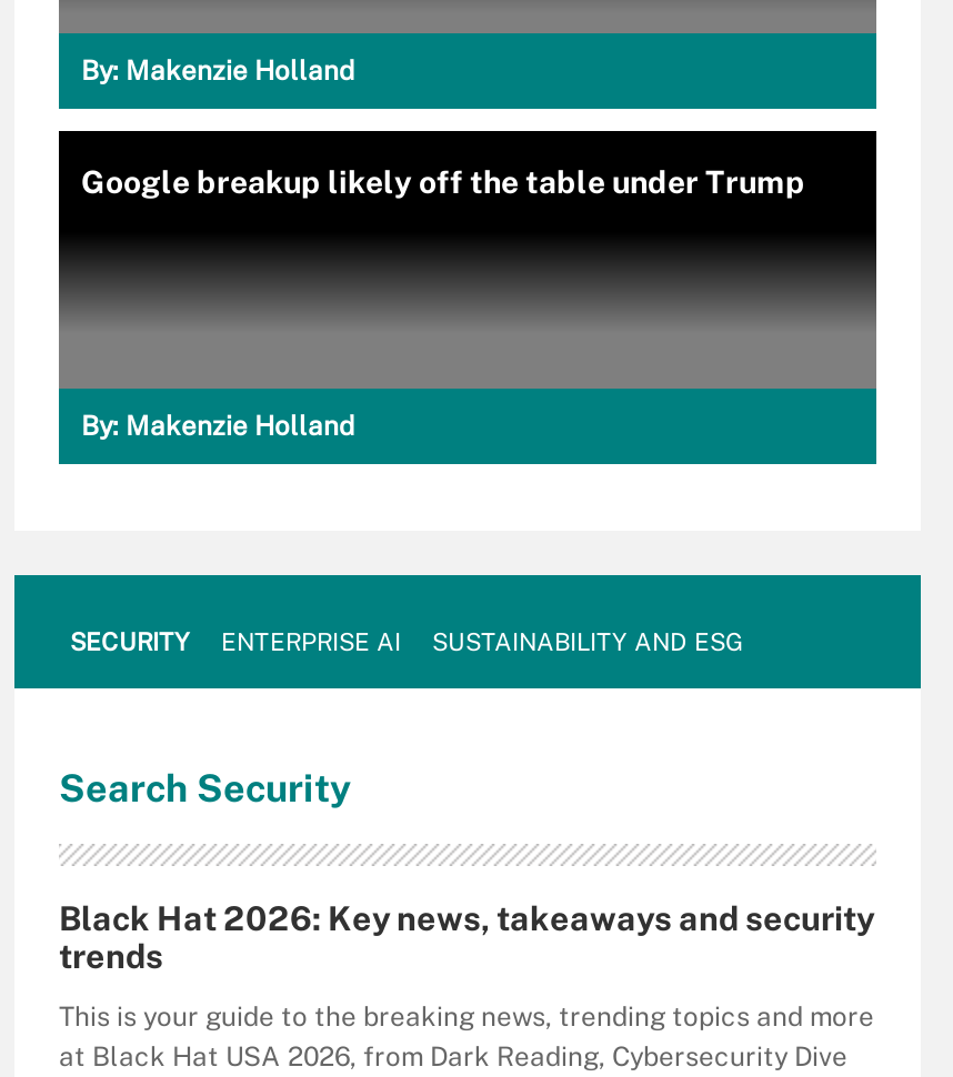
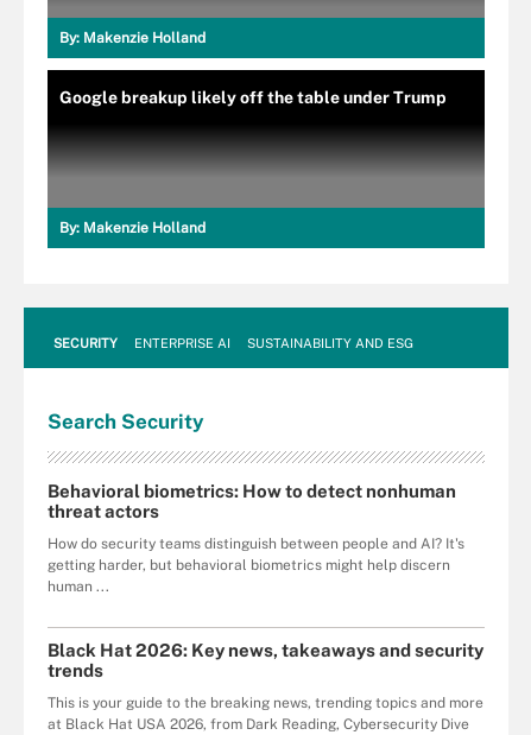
none -> [48,481,464,595] Behavioral biometrics: How to detect nonhuman | threat actors | How do security teams distinguish between people and AI? It's | getting harder, but behavioral biometrics might help discern | human ...

